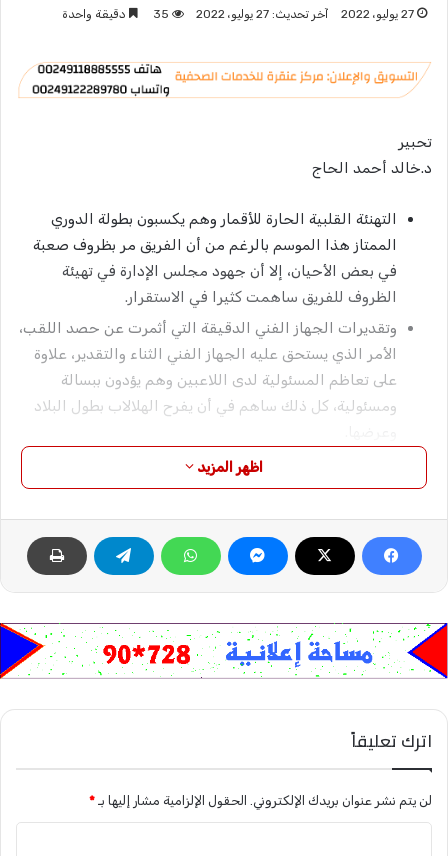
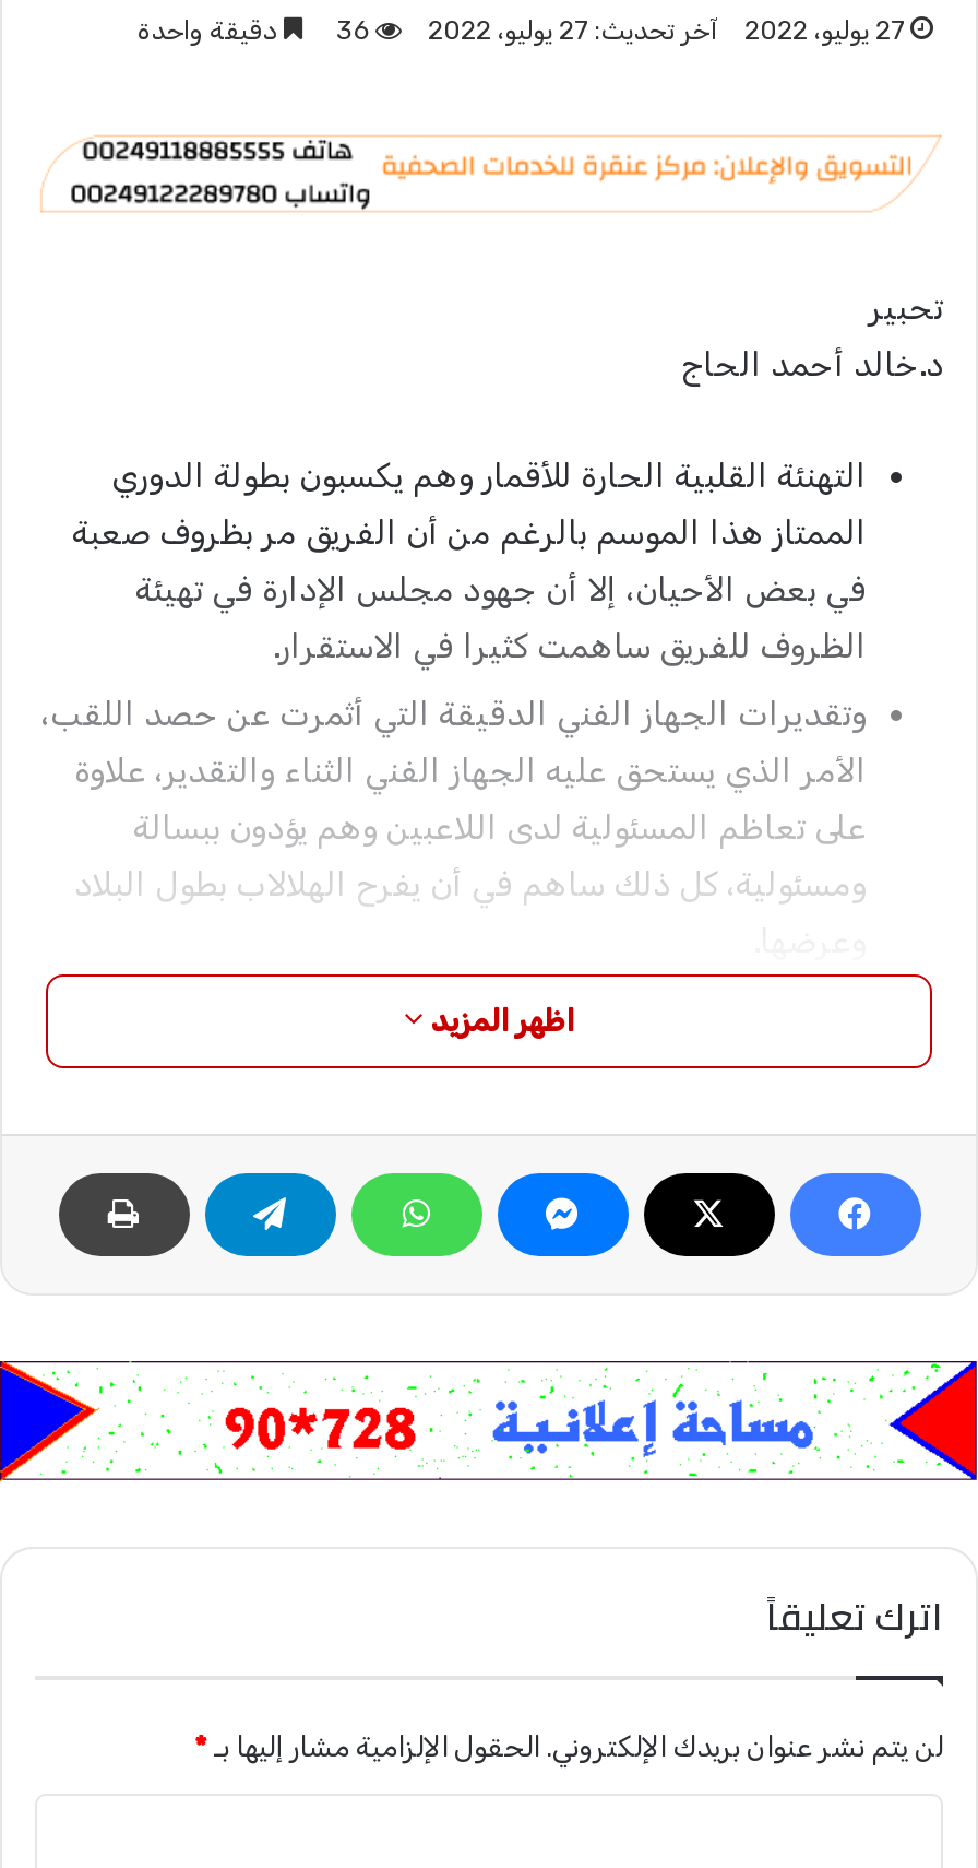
[62,7,169,21] 35 دقيقة واحدة -> [138,15,369,46] 36 دقيقة واحدة

